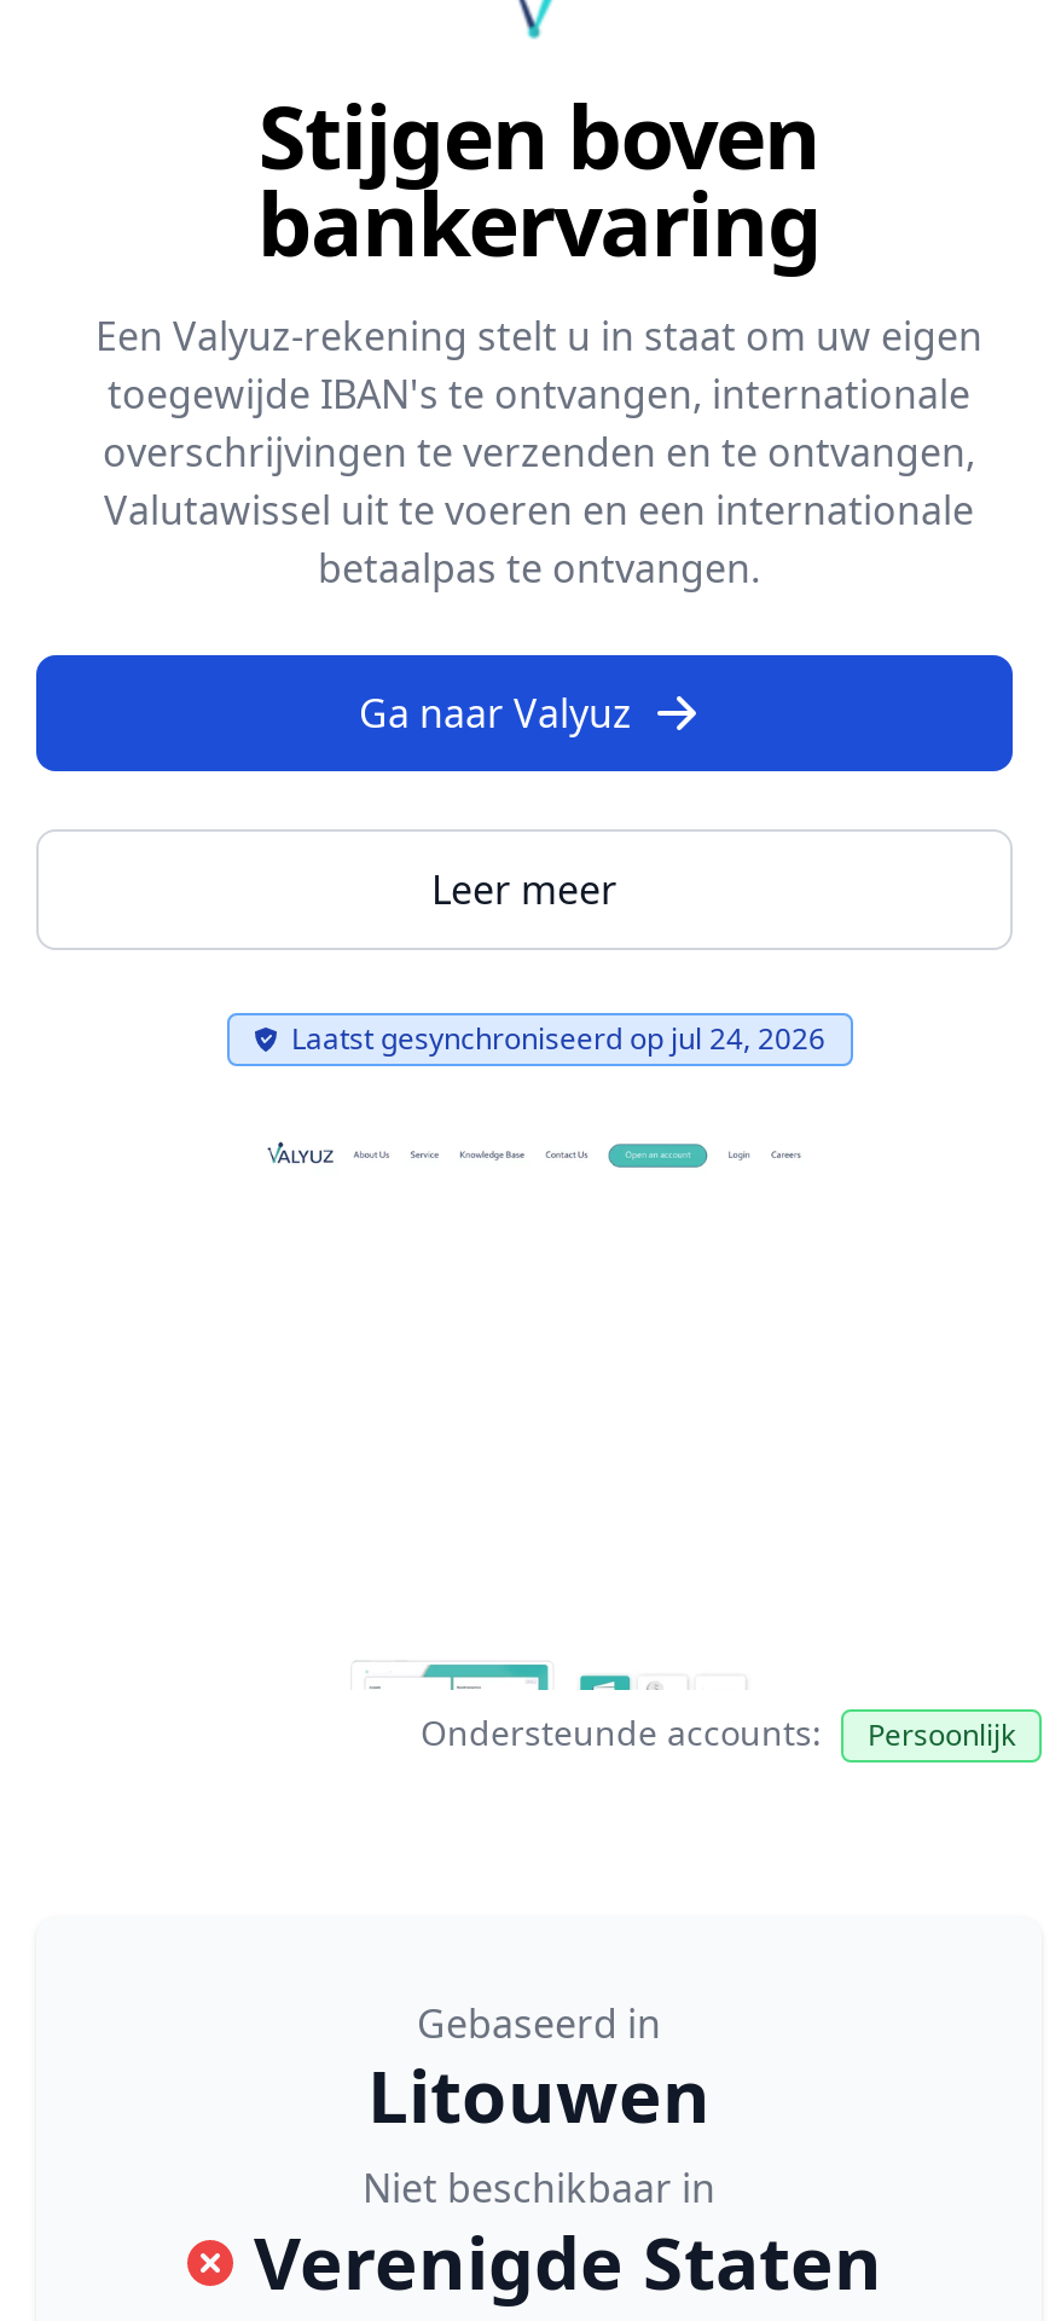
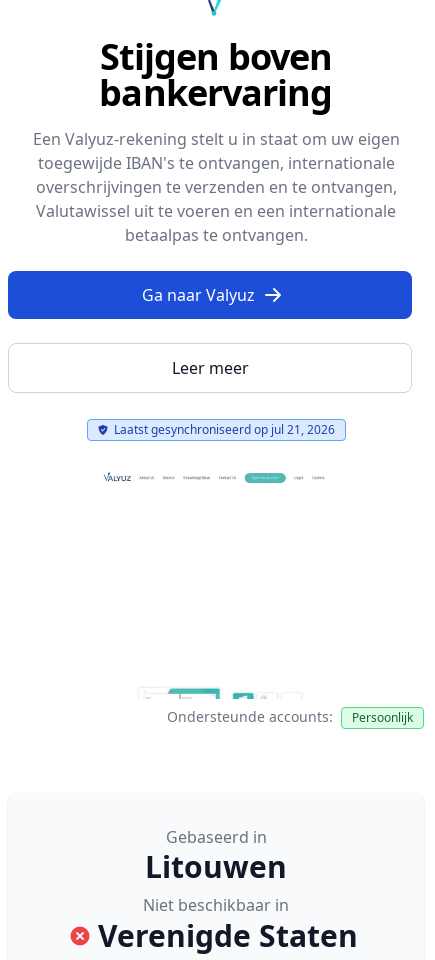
[291,1018,825,1059] Laatst gesynchroniseerd op jul 24, 2026 -> [113,421,334,438] Laatst gesynchroniseerd op jul 21, 2026

